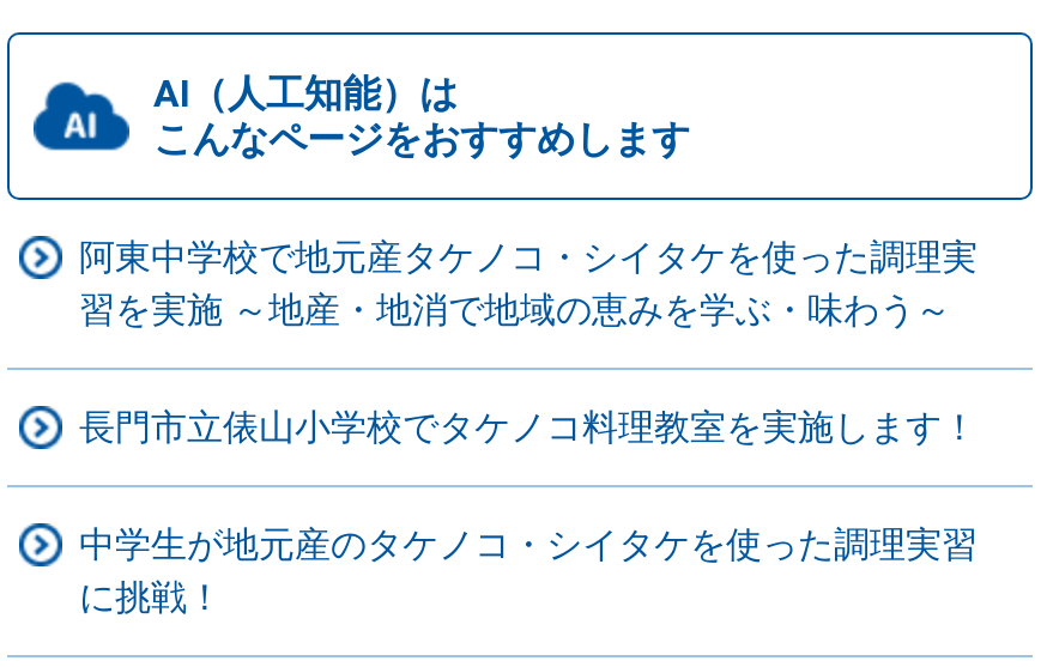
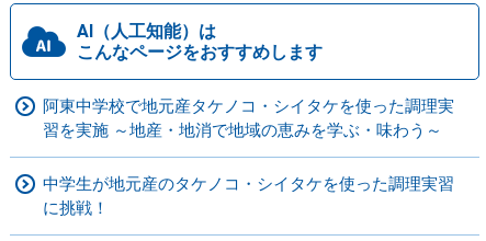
[79,407,978,450] 長門市立俵山小学校でタケノコ料理教室を実施します！ -> none

